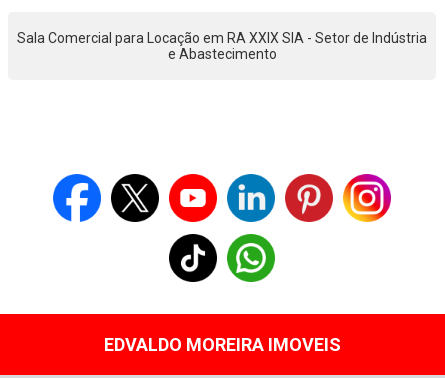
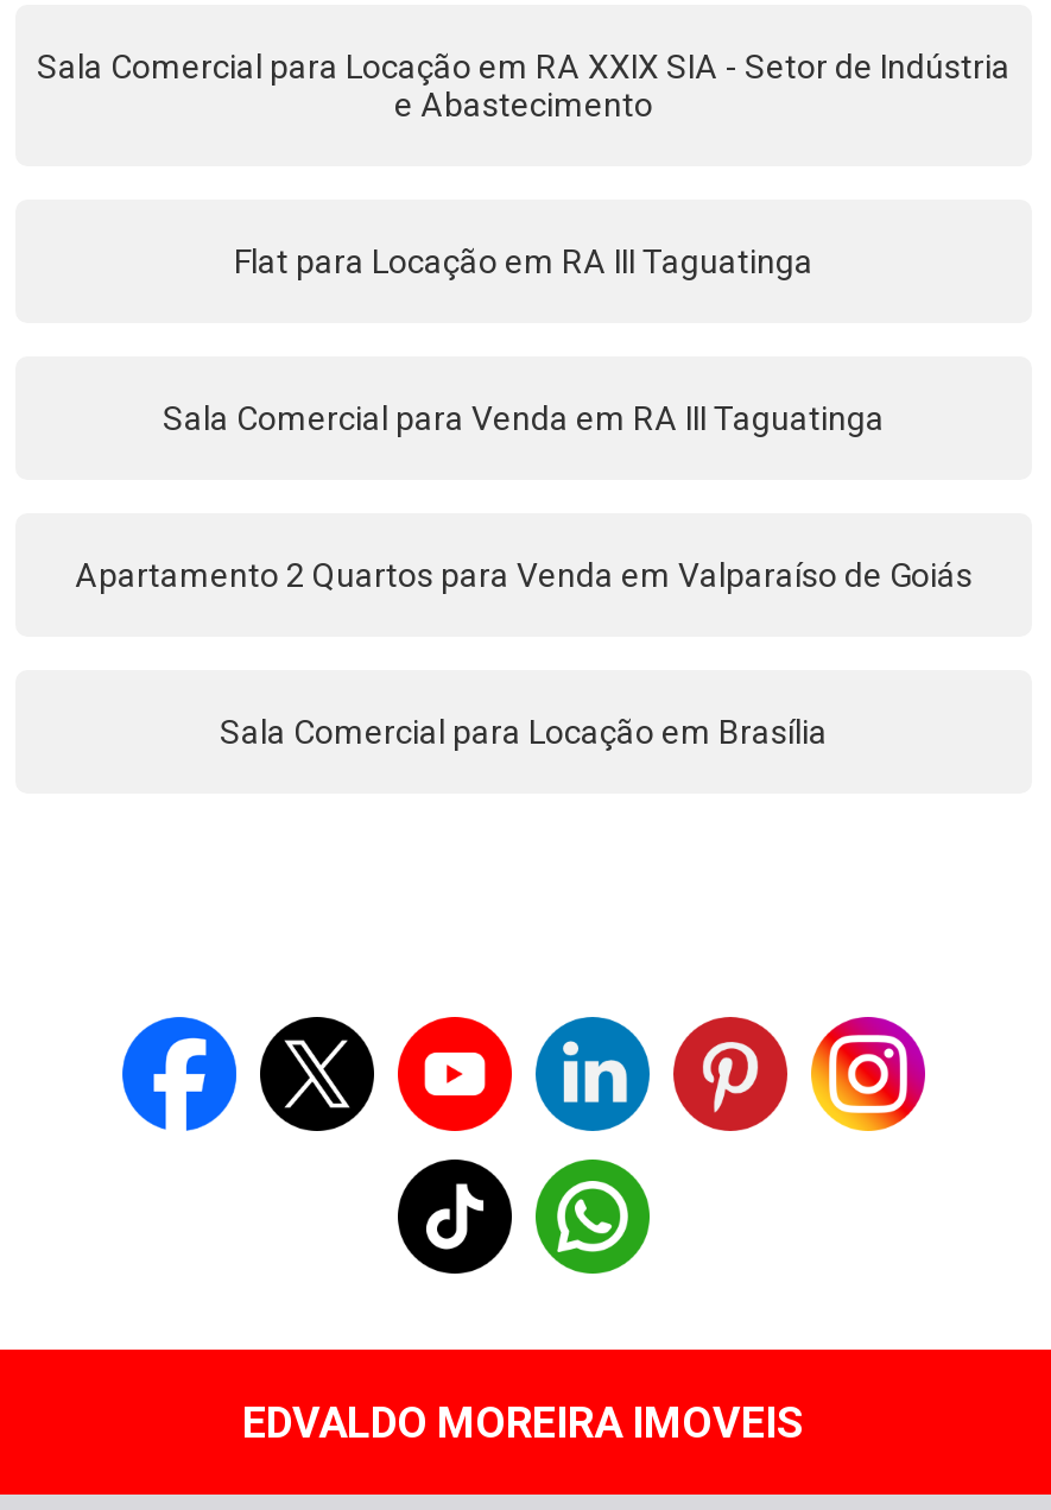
none -> [75,555,973,593] Apartamento 2 Quartos para Venda em Valparaíso de Goiás
none -> [163,398,885,436] Sala Comercial para Venda em RA III Taguatinga
none -> [220,712,828,750] Sala Comercial para Locação em Brasília
none -> [234,242,813,280] Flat para Locação em RA III Taguatinga

